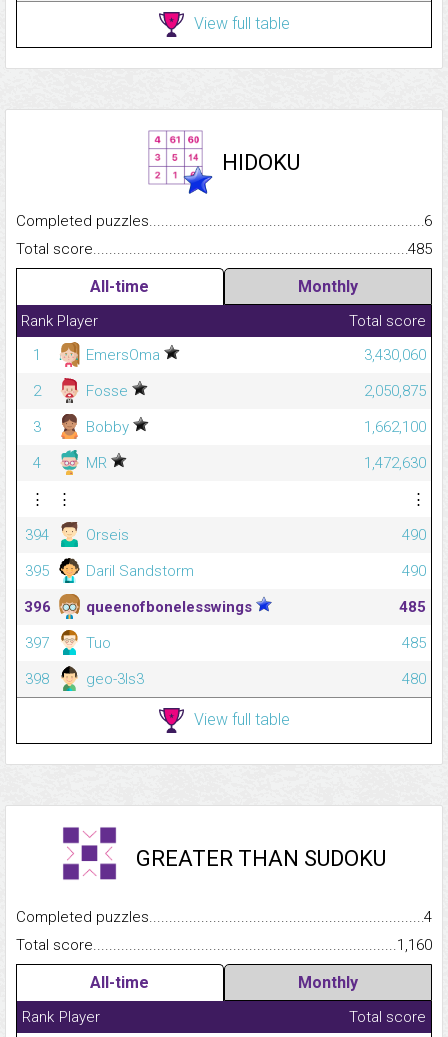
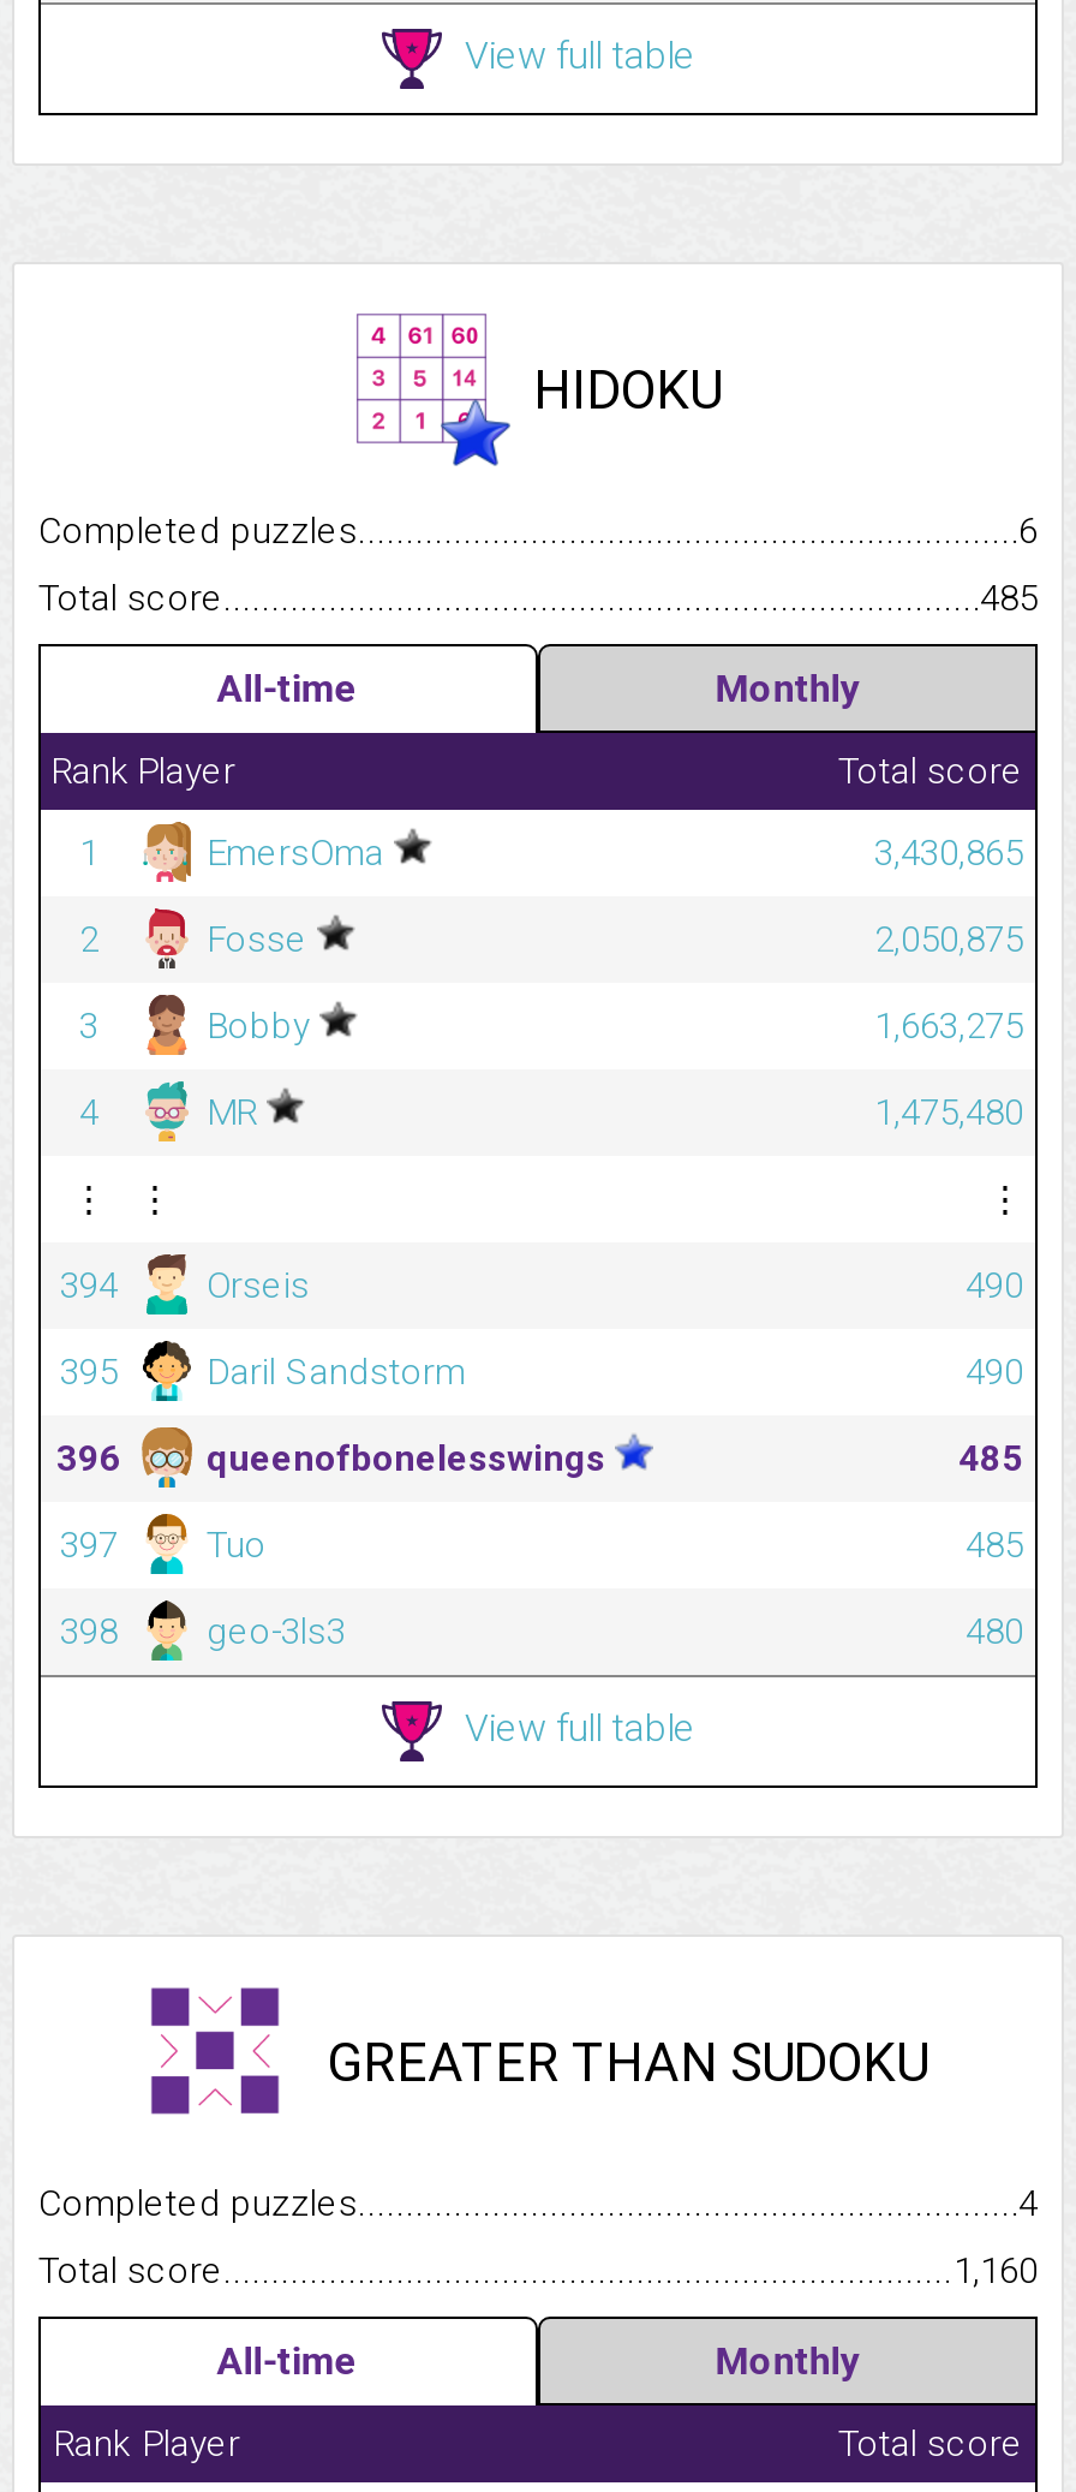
[364,346,426,364] 3,430,060 -> [874,832,1023,875] 3,430,865
[364,418,426,436] 1,662,100 -> [874,1005,1023,1048] 1,663,275
[364,454,426,472] 1,472,630 -> [874,1091,1023,1134] 1,475,480

